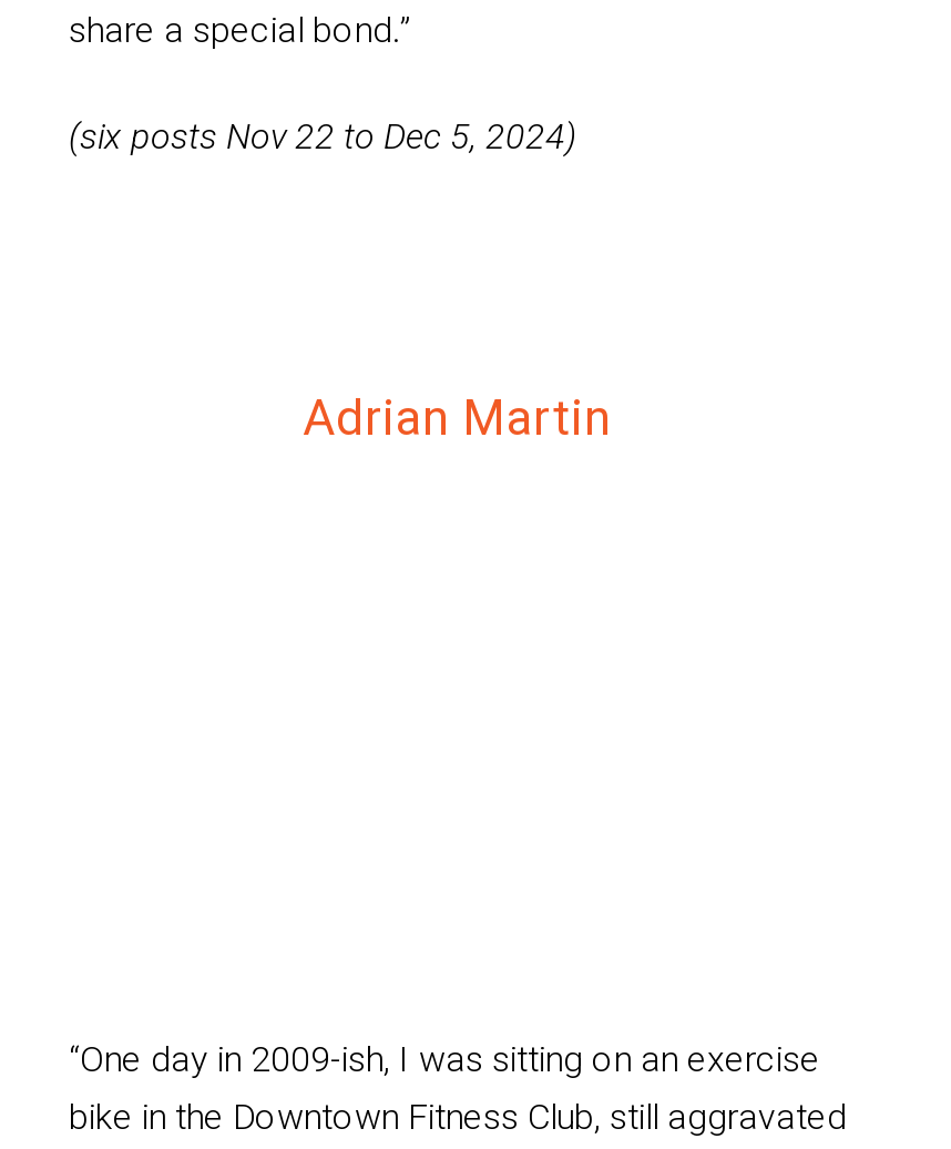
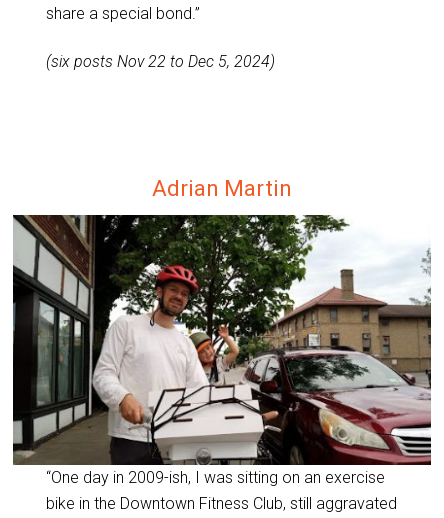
none -> [12,214,432,466] [image]

